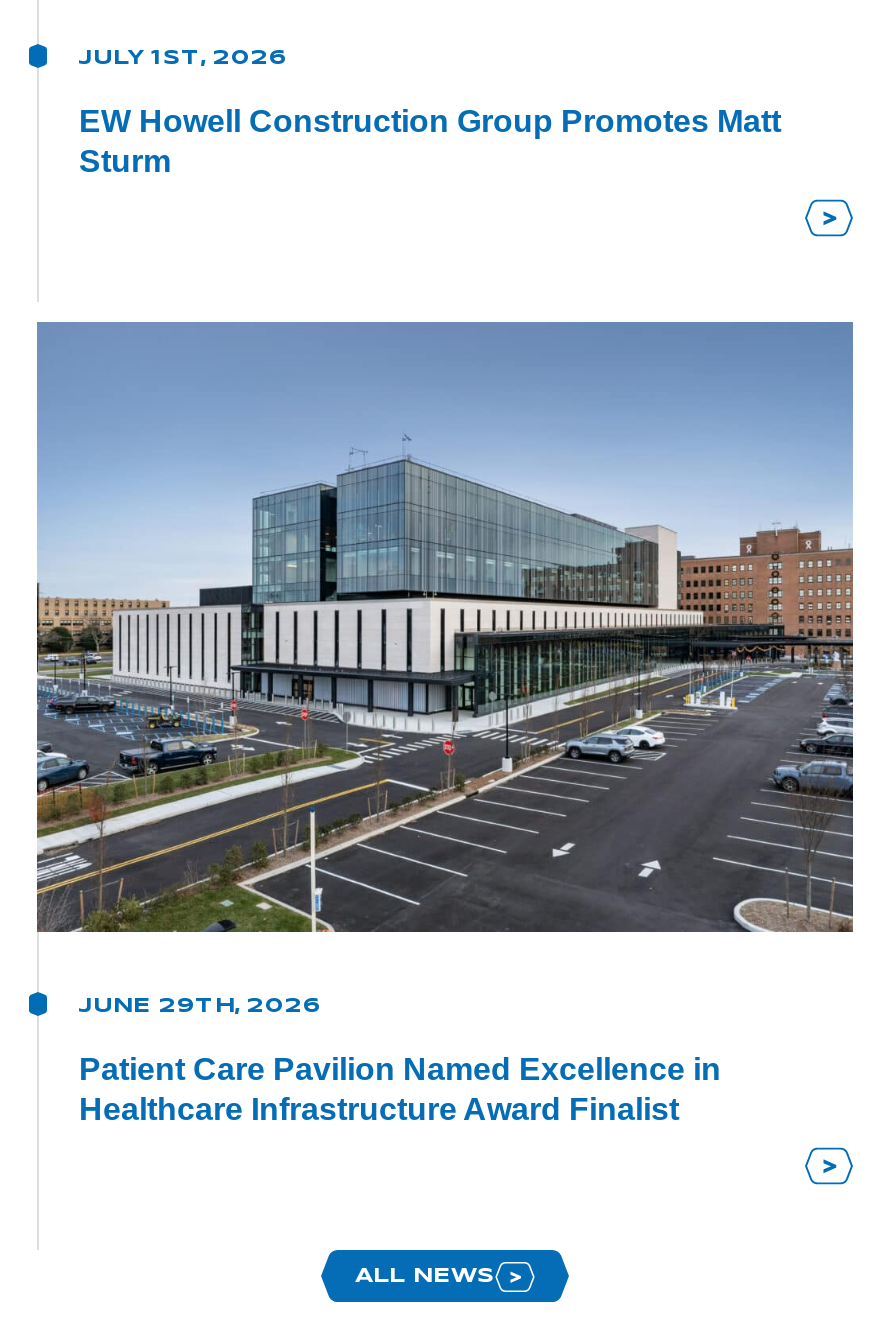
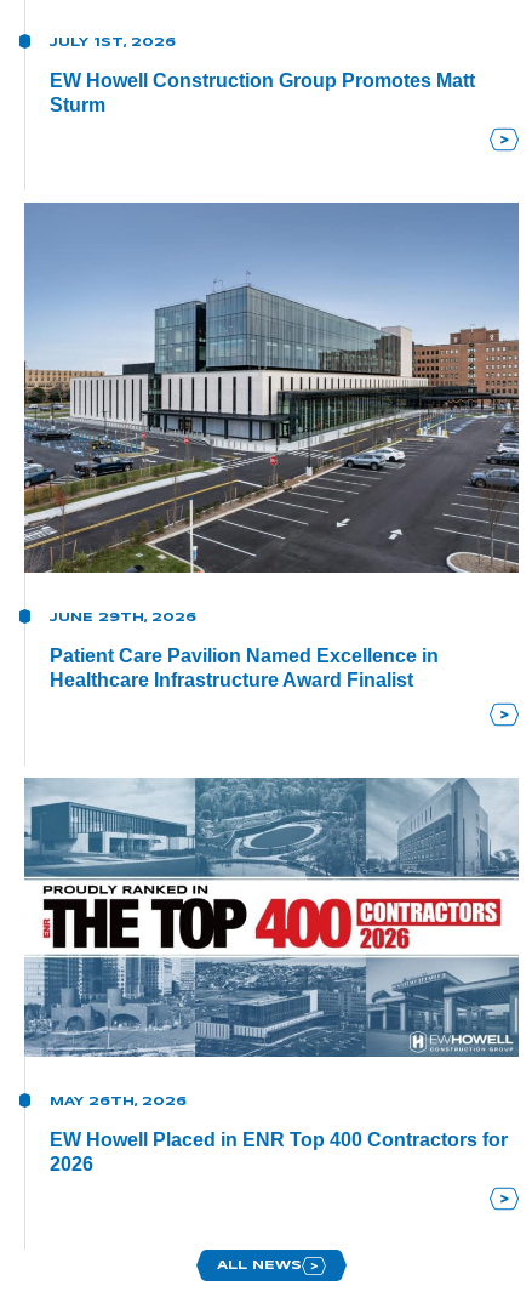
none -> [24,766,520,1174] [image] | MAY 26TH, 2026 | EW Howell Placed in ENR Top 400 Contractors for | 2026

